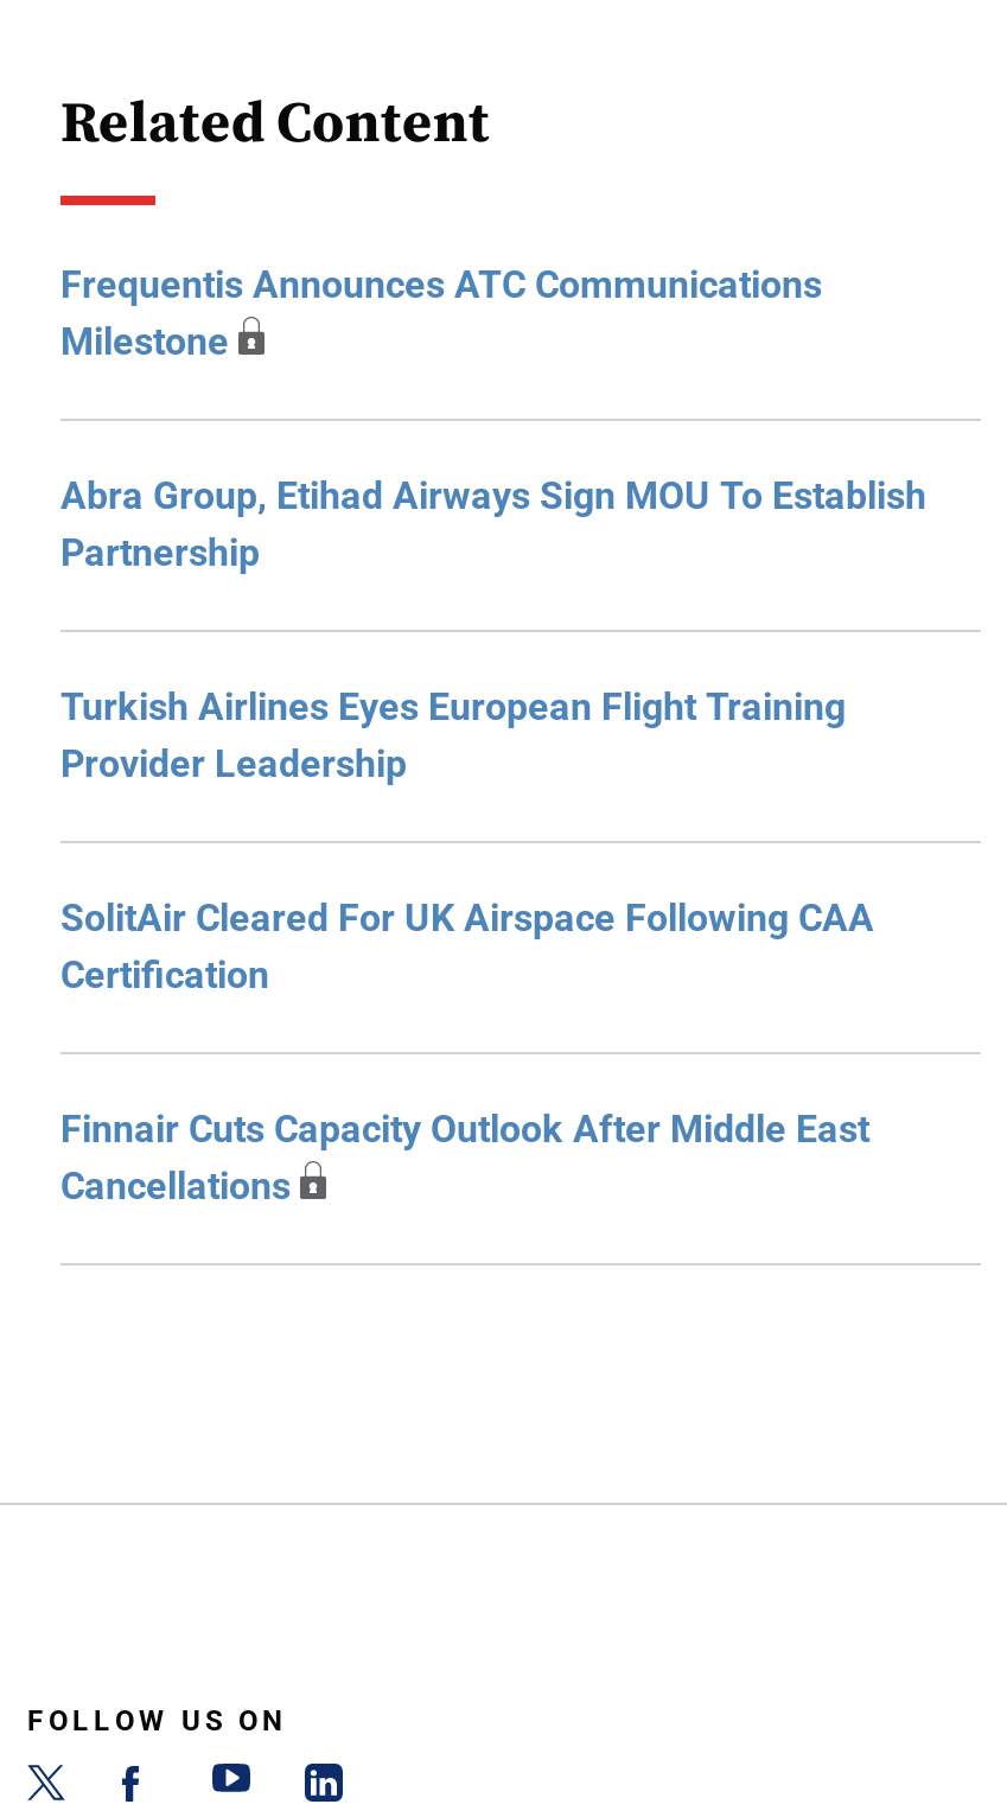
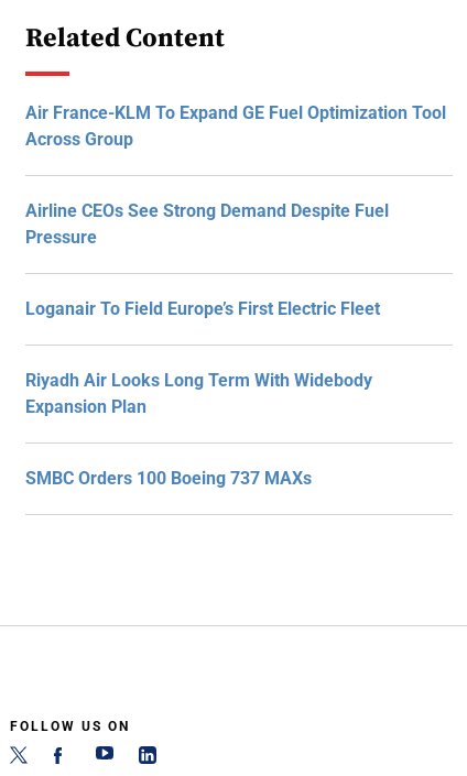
[60,262,822,364] Frequentis Announces ATC Communications | Milestone -> [25,102,446,150] Air France-KLM To Expand GE Fuel Optimization Tool | Across Group
[60,473,926,575] Abra Group, Etihad Airways Sign MOU To Establish | Partnership -> [25,200,389,248] Airline CEOs See Strong Demand Despite Fuel | Pressure
[60,684,846,786] Turkish Airlines Eyes European Flight Training | Provider Leadership -> [25,298,380,319] Loganair To Field Europe’s First Electric Fleet
[60,895,874,997] SolitAir Cleared For UK Airspace Following CAA | Certification -> [25,370,372,417] Riyadh Air Looks Long Term With Widebody | Expansion Plan
[60,1107,869,1209] Finnair Cuts Capacity Outlook After Middle East | Cancellations -> [25,468,312,489] SMBC Orders 100 Boeing 737 MAXs

